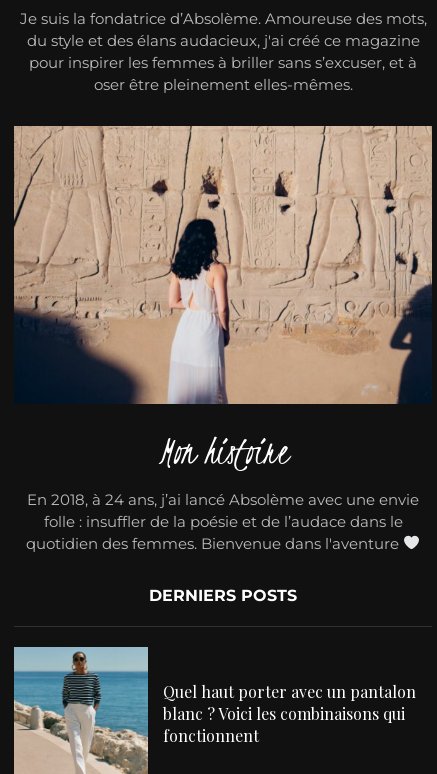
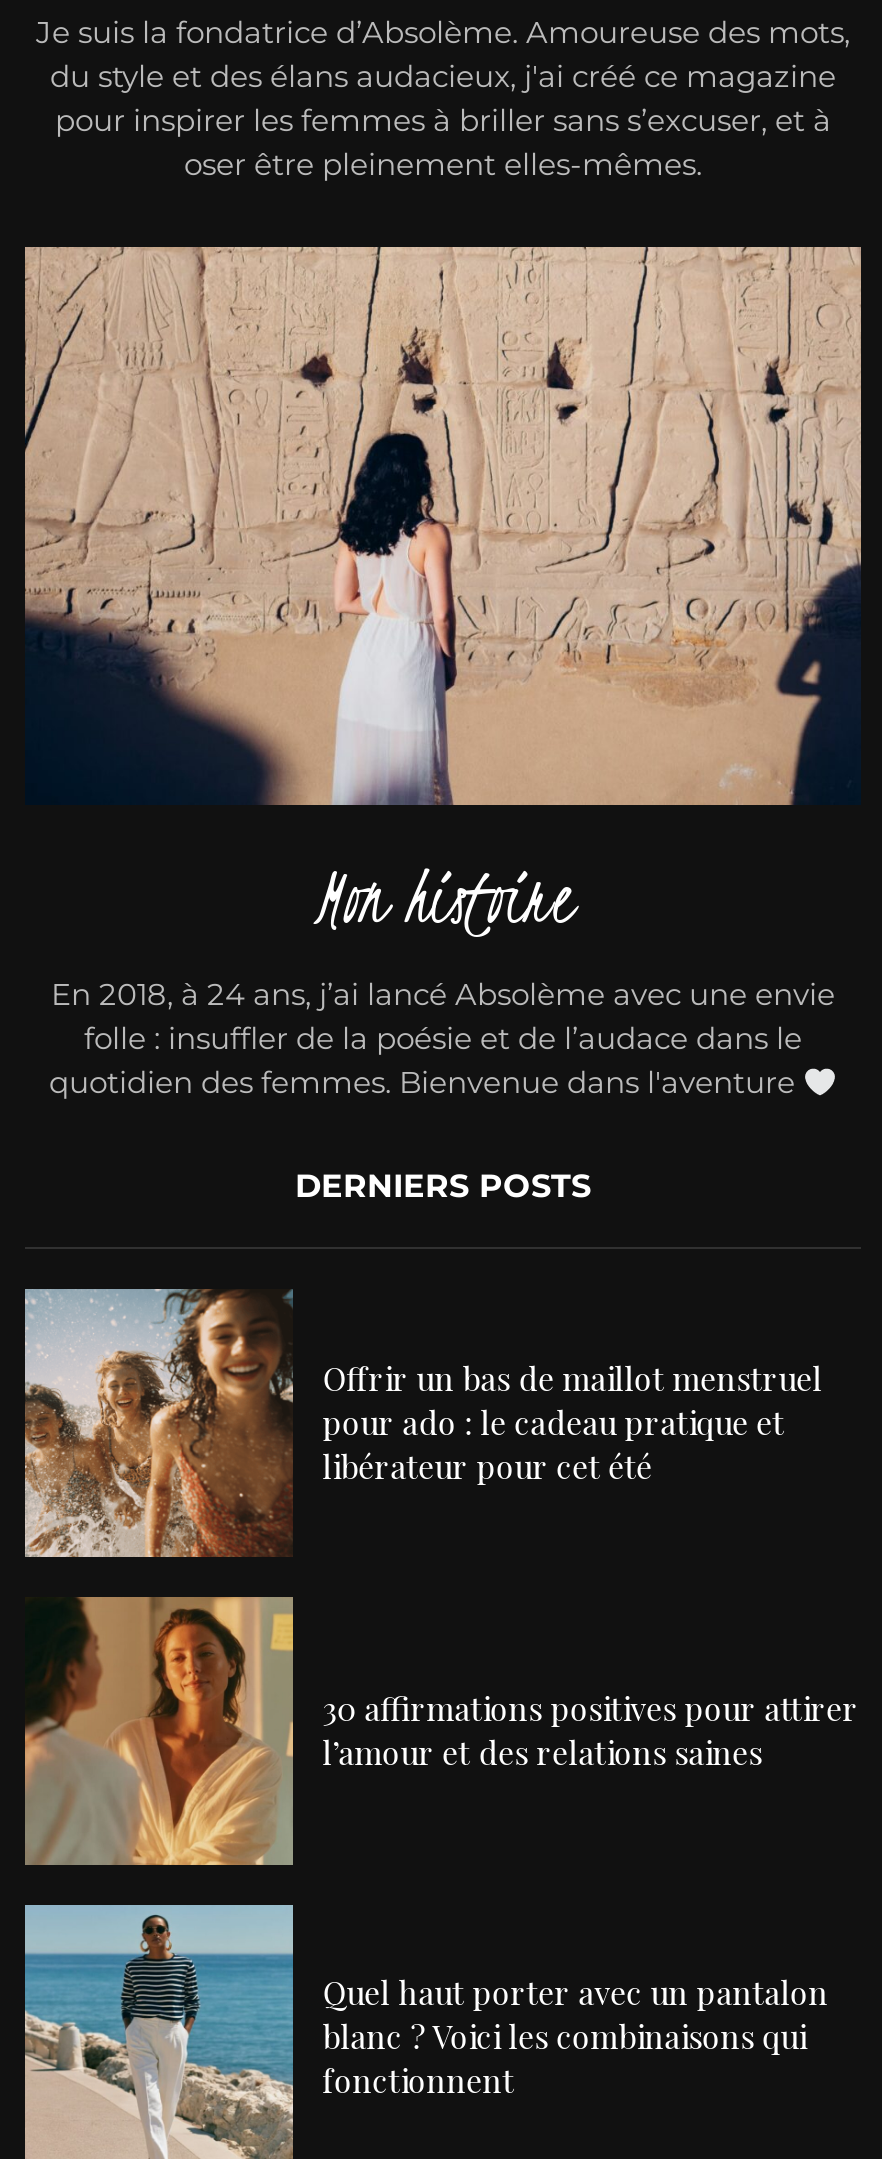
none -> [23,1290,823,1560] [image] | Offrir un bas de maillot menstruel | pour ado : le cadeau pratique et | libérateur pour cet été
none -> [25,1596,859,1868] [image] | 30 affirmations positives pour attirer | l’amour et des relations saines

